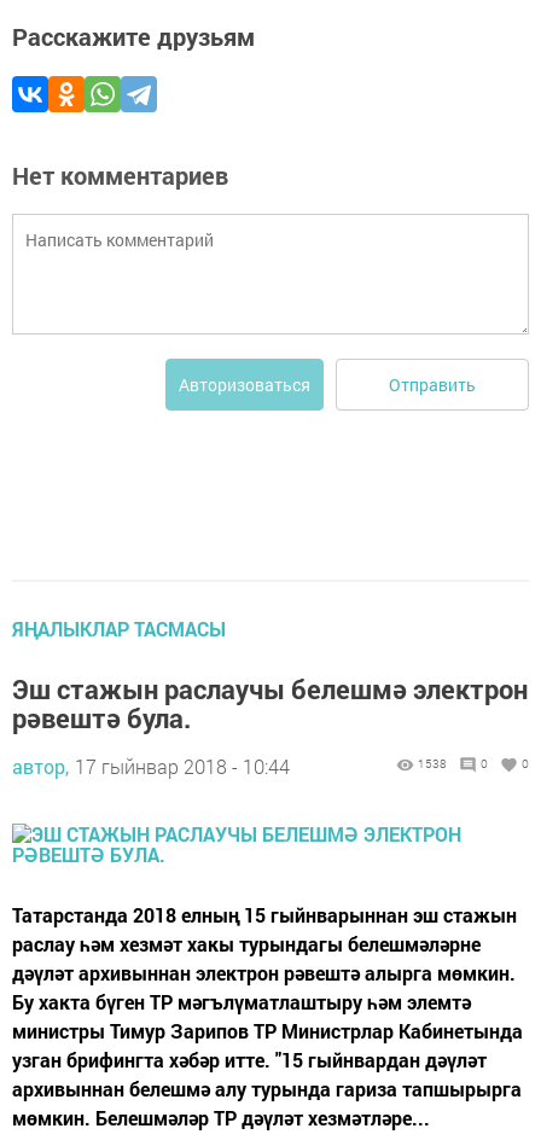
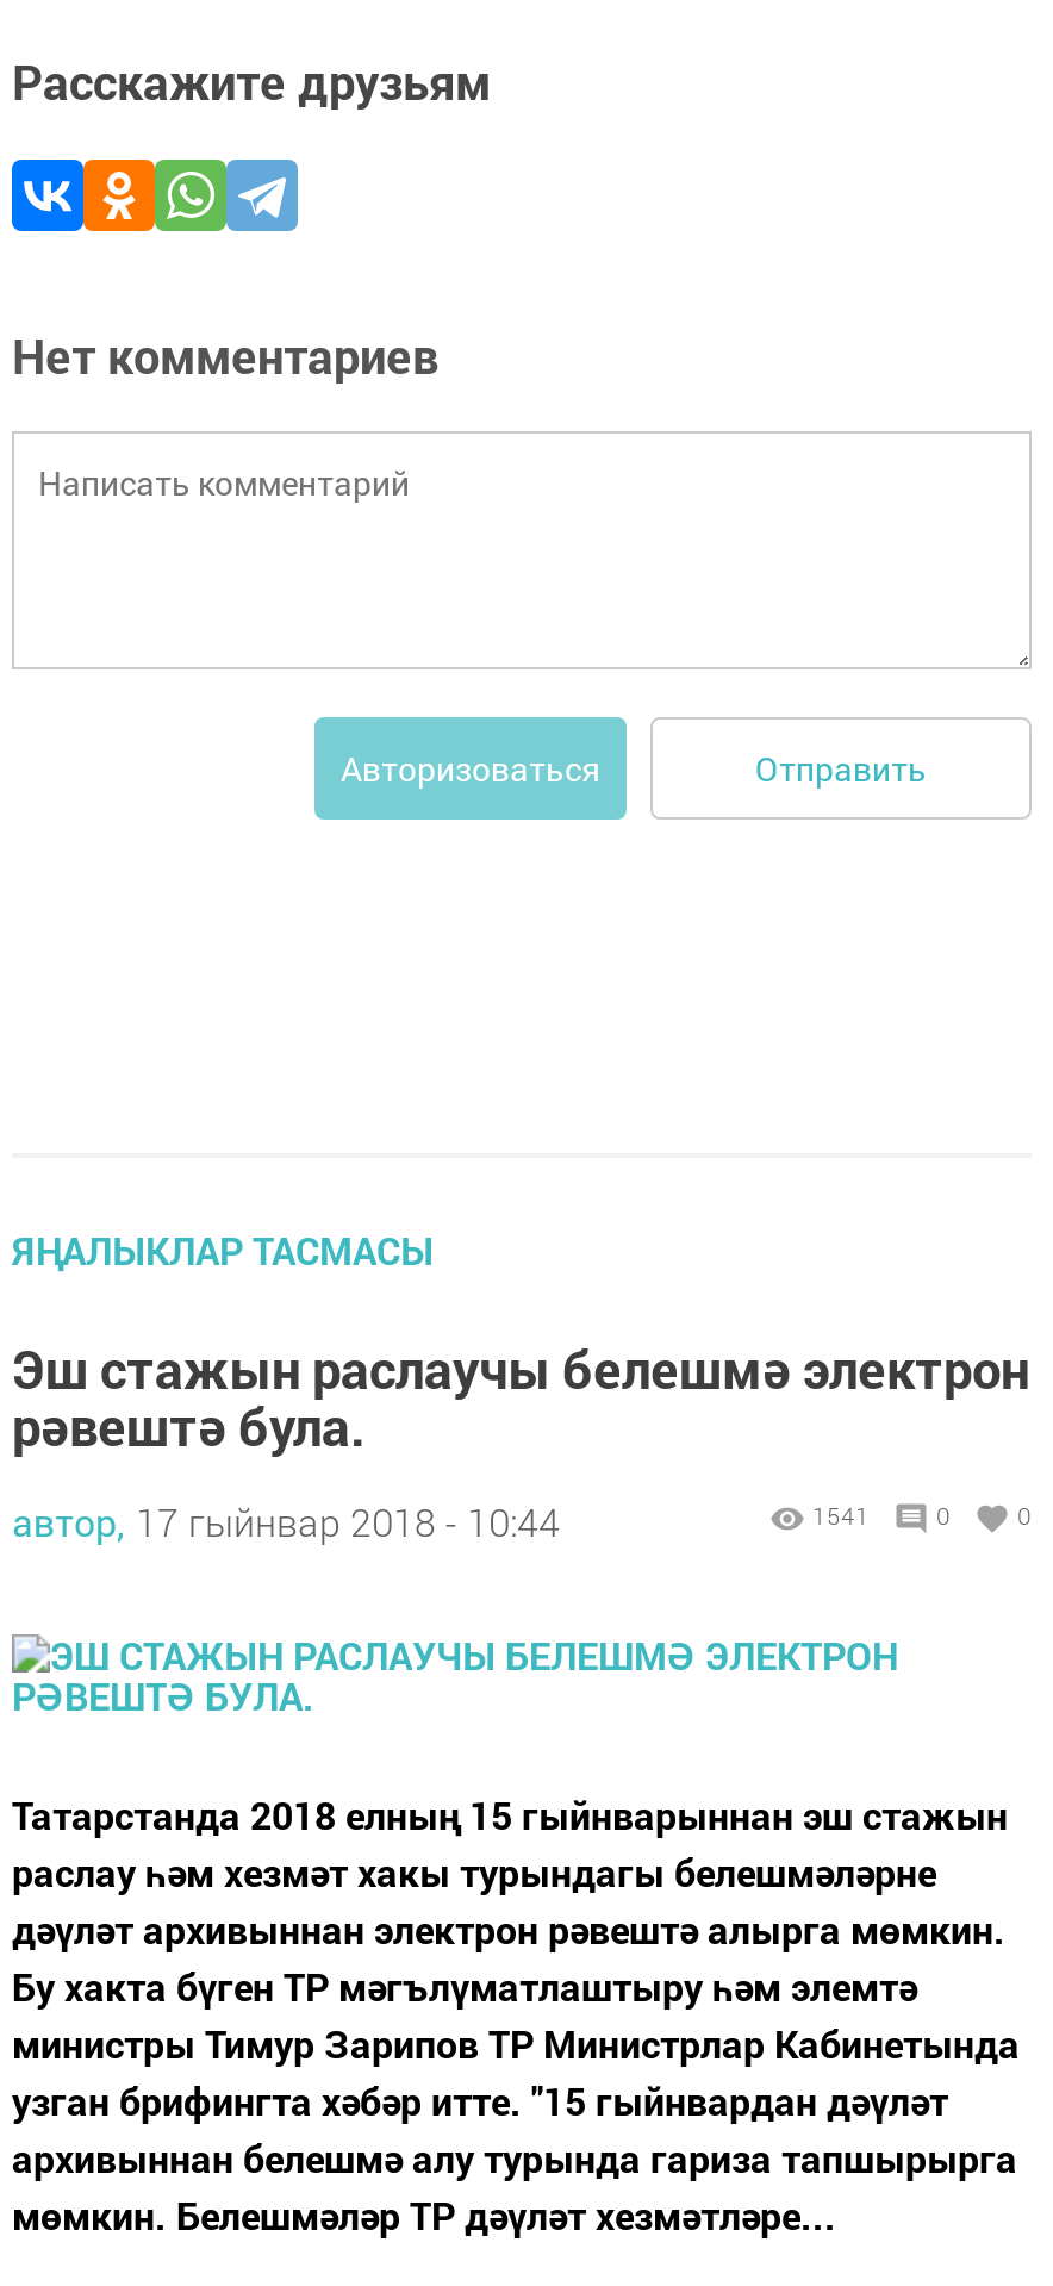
[418,756,447,772] 1538 -> [812,1501,870,1532] 1541

